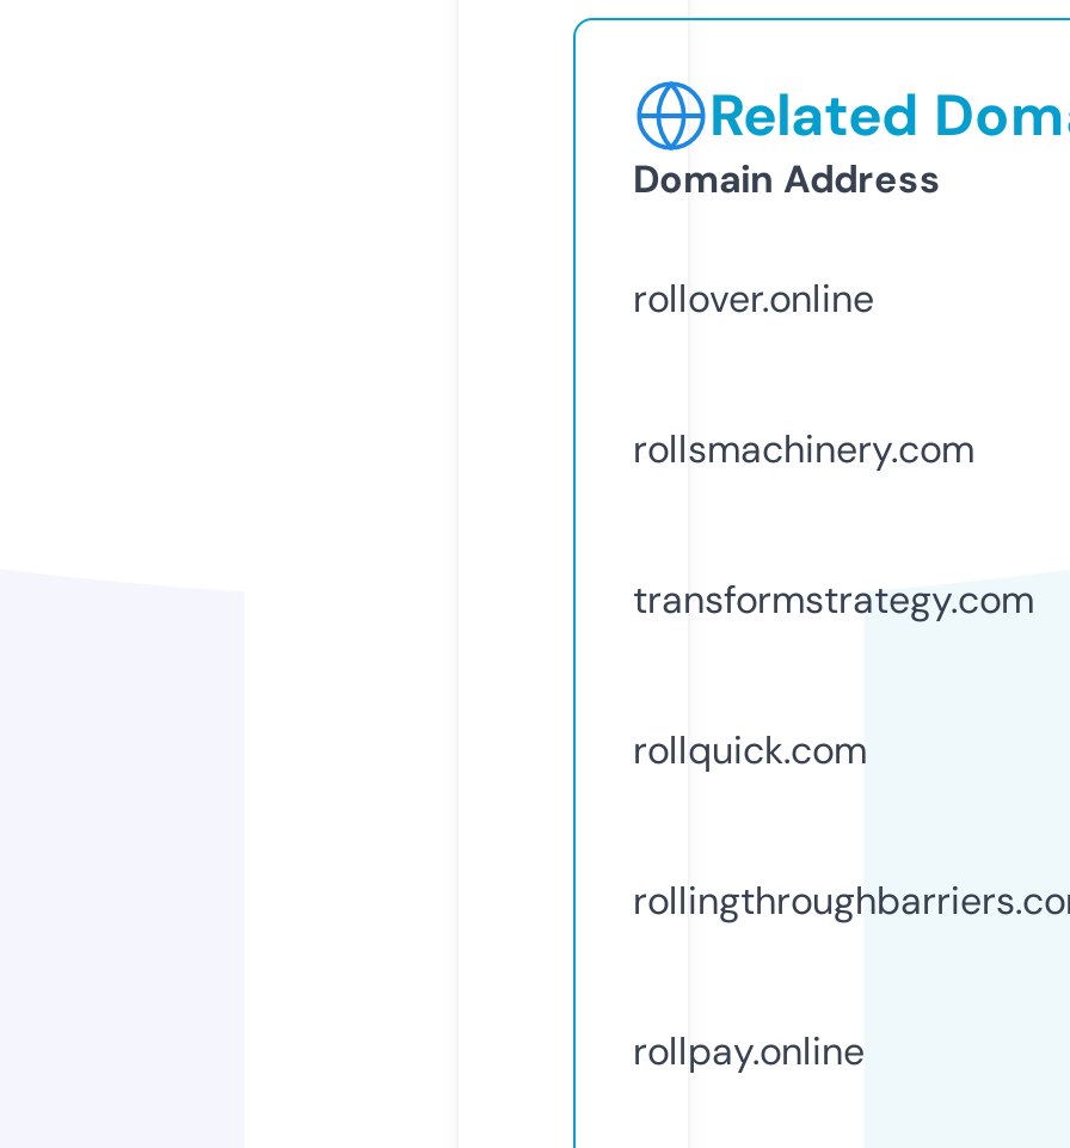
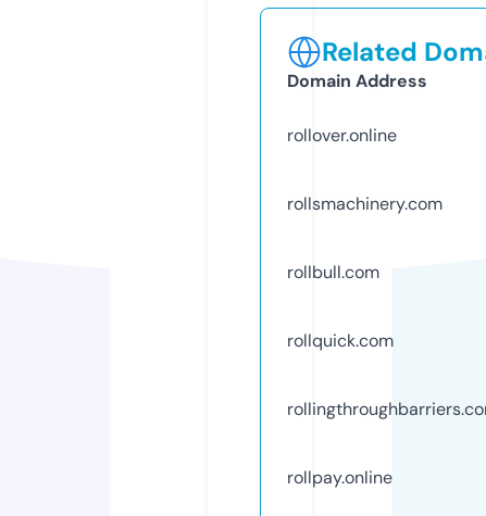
[633,574,1034,624] transformstrategy.com -> [287,260,379,283] rollbull.com

